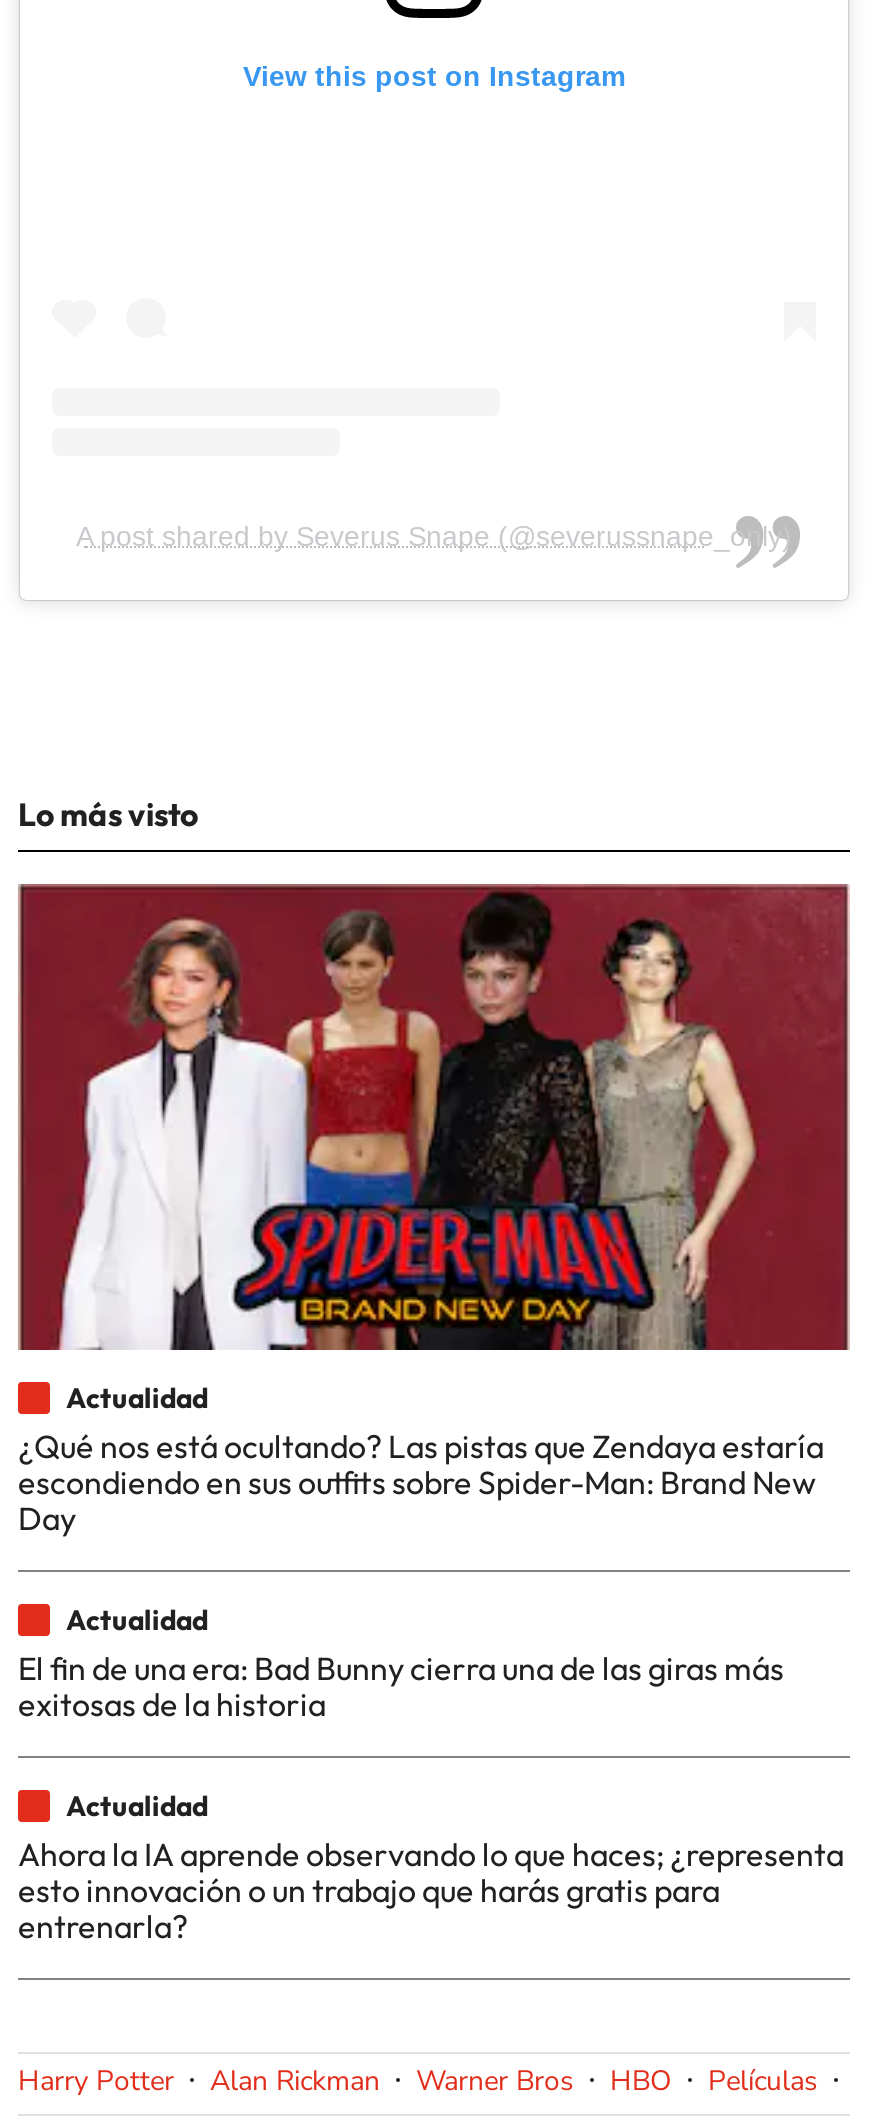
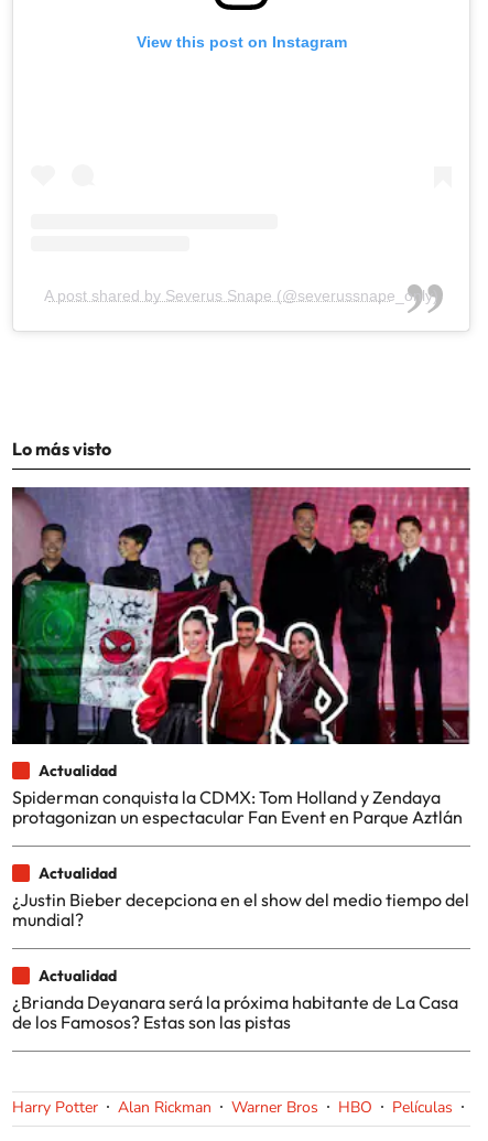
[18,882,850,1538] [image] | ¿Qué nos está ocultando? Las pistas que Zendaya estaría | escondiendo en sus outfits sobre Spider-Man: Brand New | Day -> [11,486,470,828] [image] | Spiderman conquista la CDMX: Tom Holland y Zendaya | protagonizan un espectacular Fan Event en Parque Aztlán
[18,1648,784,1724] El fin de una era: Bad Bunny cierra una de las giras más | exitosas de la historia -> [12,889,469,930] ¿Justin Bieber decepciona en el show del medio tiempo del | mundial?
[18,1834,844,1946] Ahora la IA aprende observando lo que haces; ¿representa | esto innovación o un trabajo que harás gratis para | entrenarla? -> [12,991,458,1033] ¿Brianda Deyanara será la próxima habitante de La Casa | de los Famosos? Estas son las pistas

